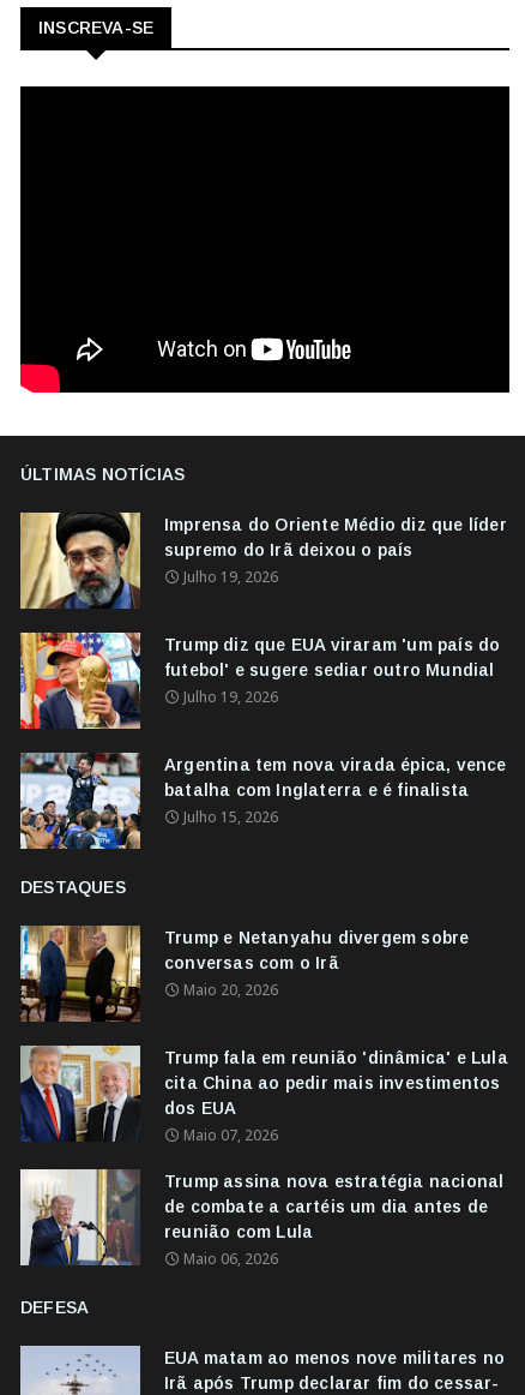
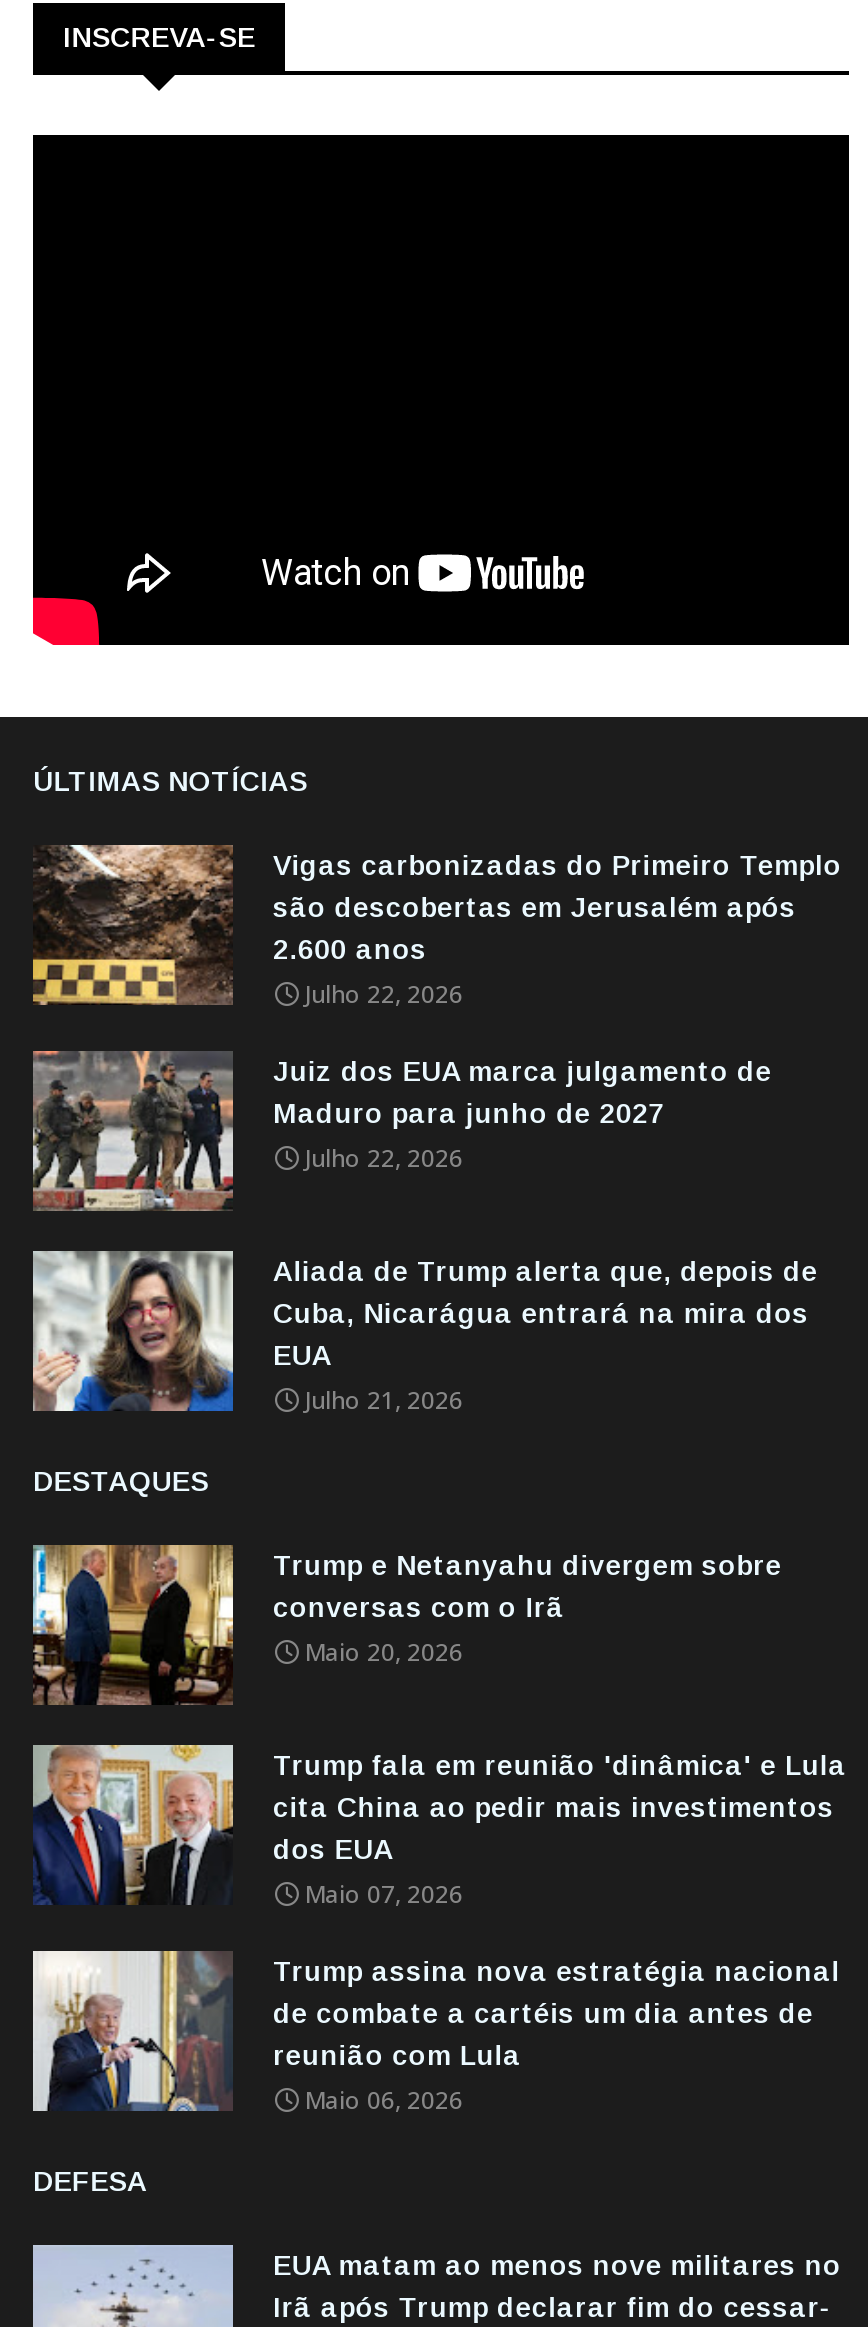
[19,511,507,610] [image] | Imprensa do Oriente Médio diz que líder | supremo do Irã deixou o país | Julho 19, 2026 -> [33,843,842,1010] [image] | Vigas carbonizadas do Primeiro Templo | são descobertas em Jerusalém após | 2.600 anos | Julho 22, 2026
[20,631,500,730] [image] | Trump diz que EUA viraram 'um país do | futebol' e sugere sediar outro Mundial | Julho 19, 2026 -> [33,1049,772,1213] [image] | Juiz dos EUA marca julgamento de | Maduro para junho de 2027 | Julho 22, 2026
[20,752,507,850] [image] | Argentina tem nova virada épica, vence | batalha com Inglaterra e é finalista | Julho 15, 2026 -> [33,1249,818,1416] [image] | Aliada de Trump alerta que, depois de | Cuba, Nicarágua entrará na mira dos | EUA | Julho 21, 2026

